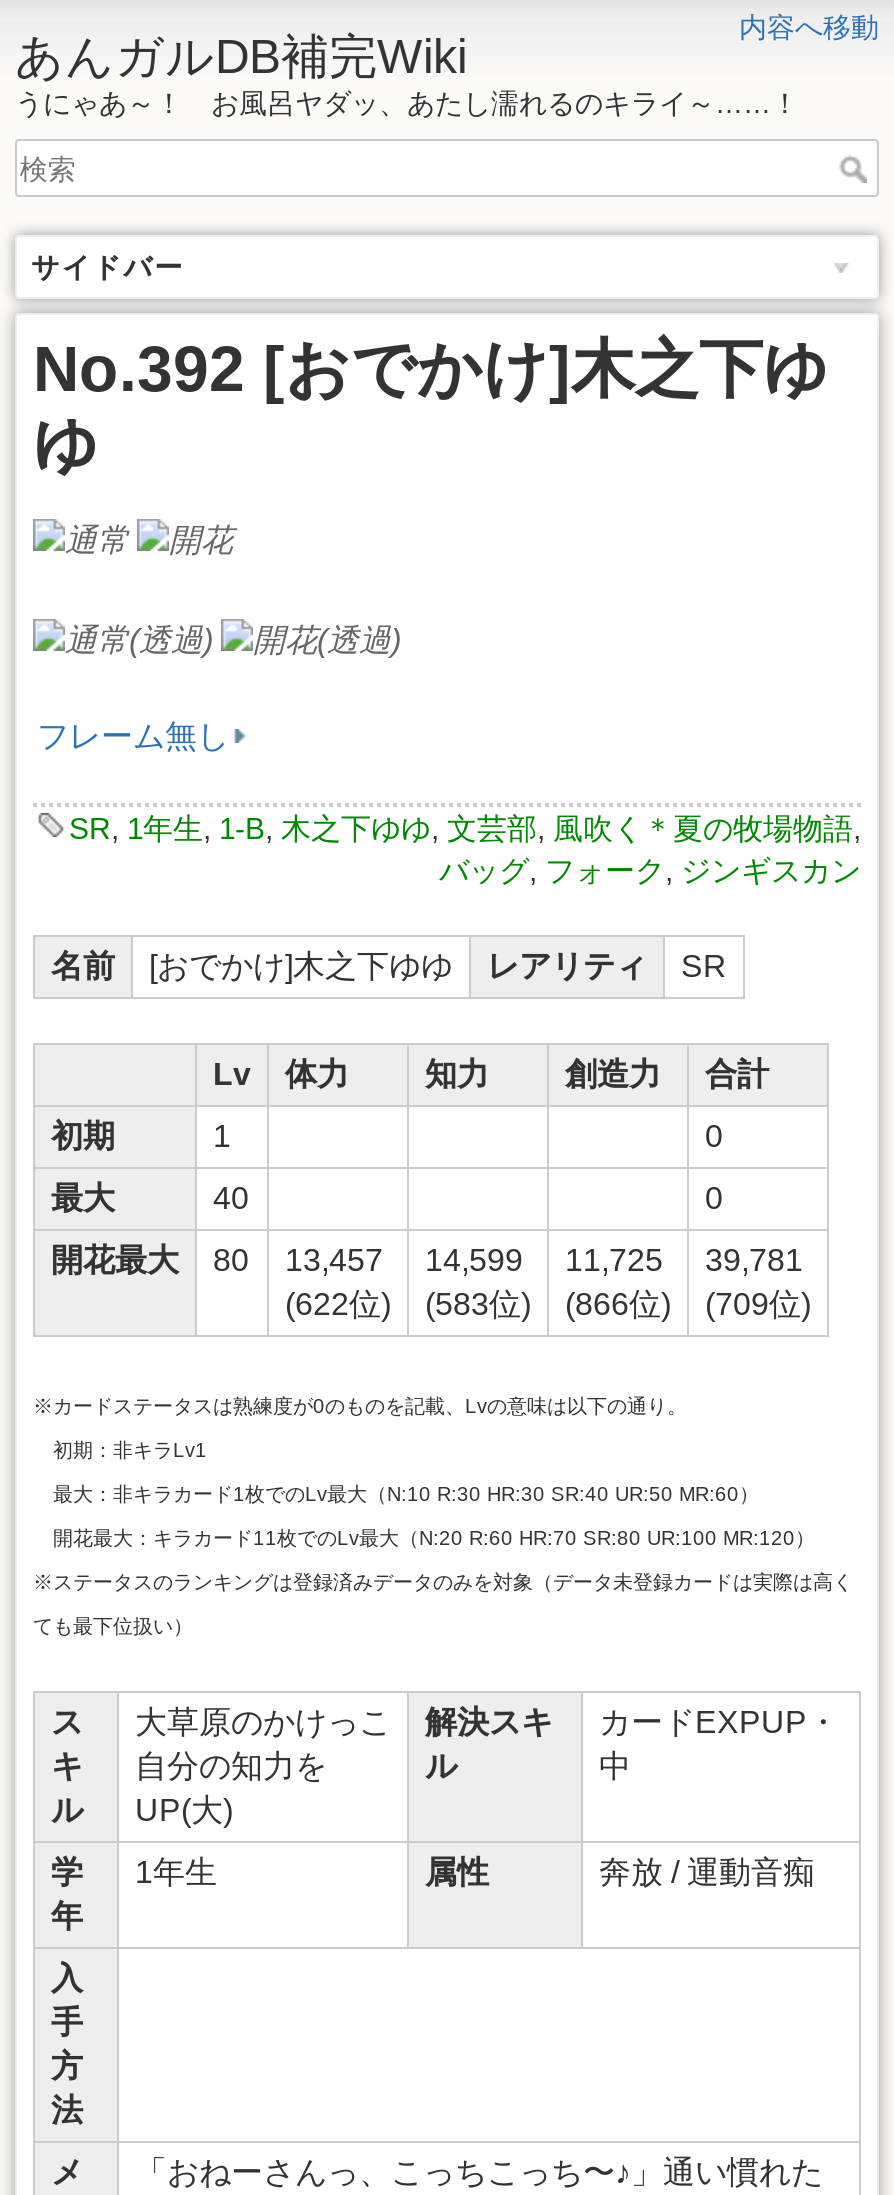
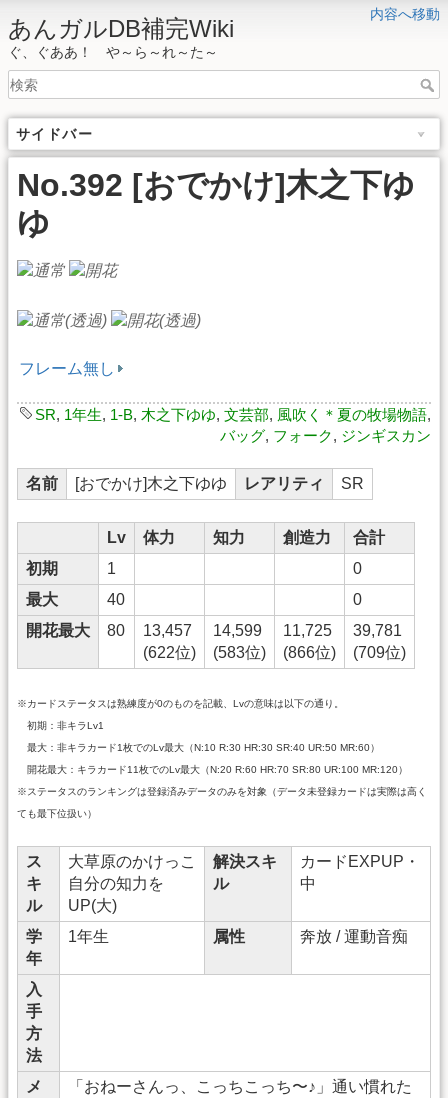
[15,87,799,119] うにゃあ～！ お風呂ヤダッ、あたし濡れるのキライ～……！ -> [8,44,218,60] ぐ、ぐああ！ や～ら～れ～た～

